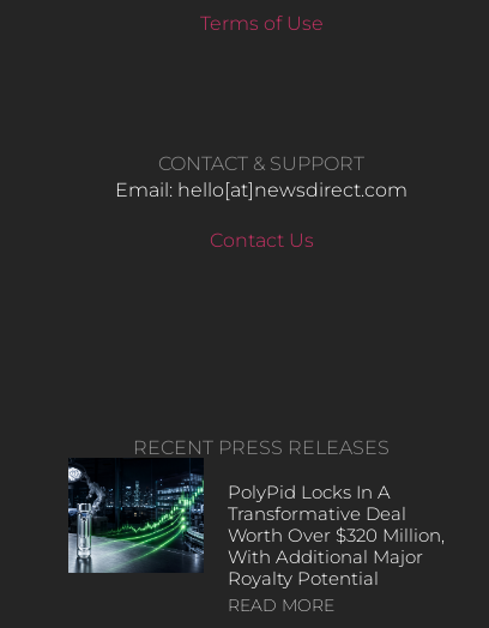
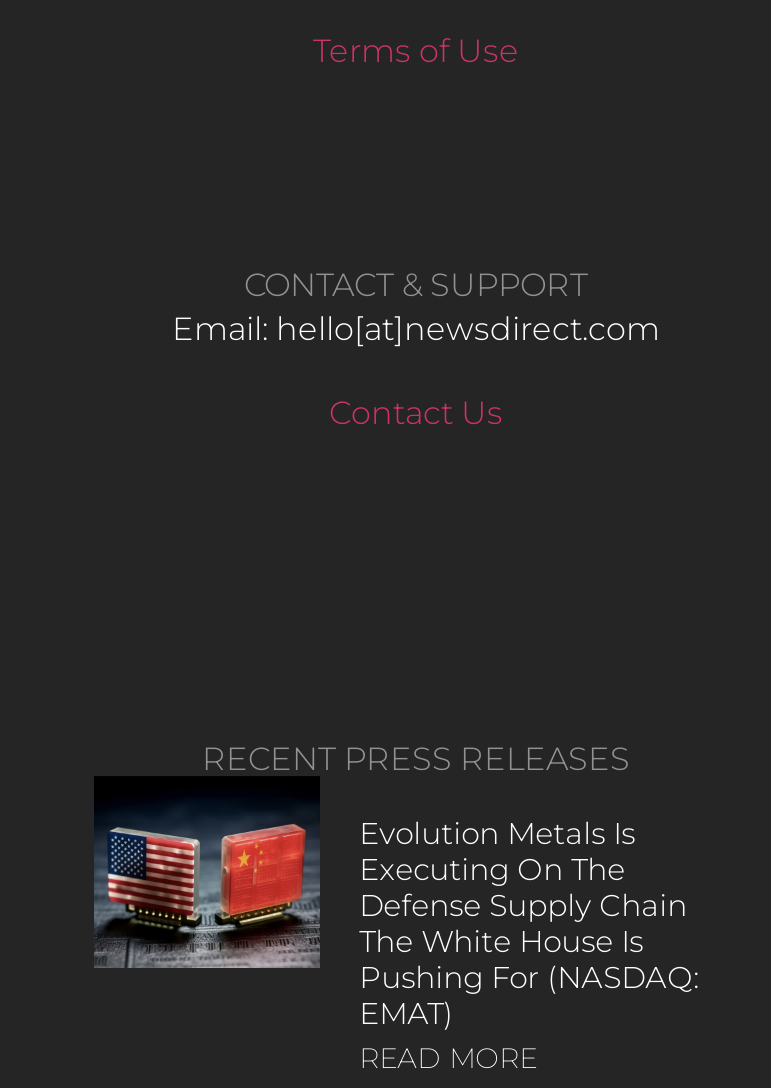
[67,463,444,590] [image] | PolyPid Locks In A | Transformative Deal | Worth Over $320 Million, | With Additional Major | Royalty Potential -> [92,778,699,1033] [image] | Evolution Metals Is | Executing On The | Defense Supply Chain | The White House Is | Pushing For (NASDAQ: | EMAT)

